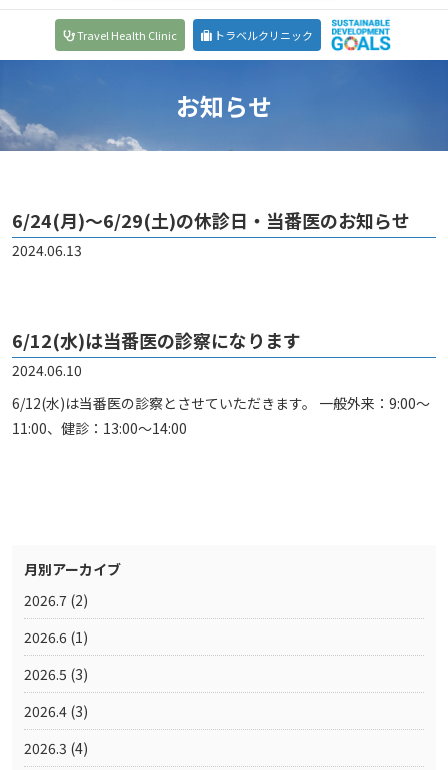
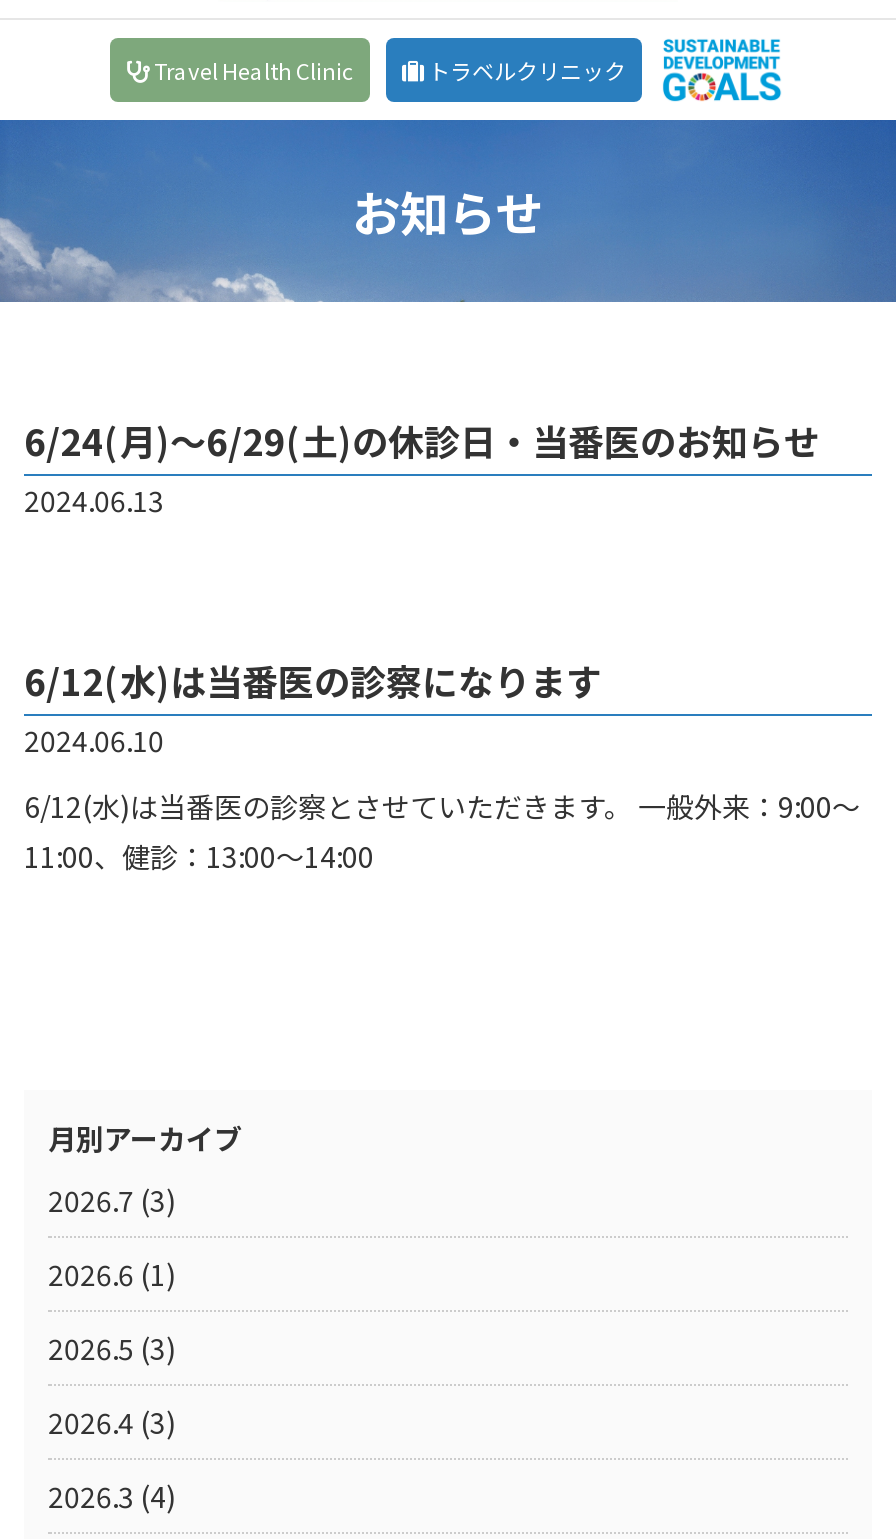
[24,590,88,610] 2026.7 (2) -> [48,1180,176,1220] 2026.7 (3)

